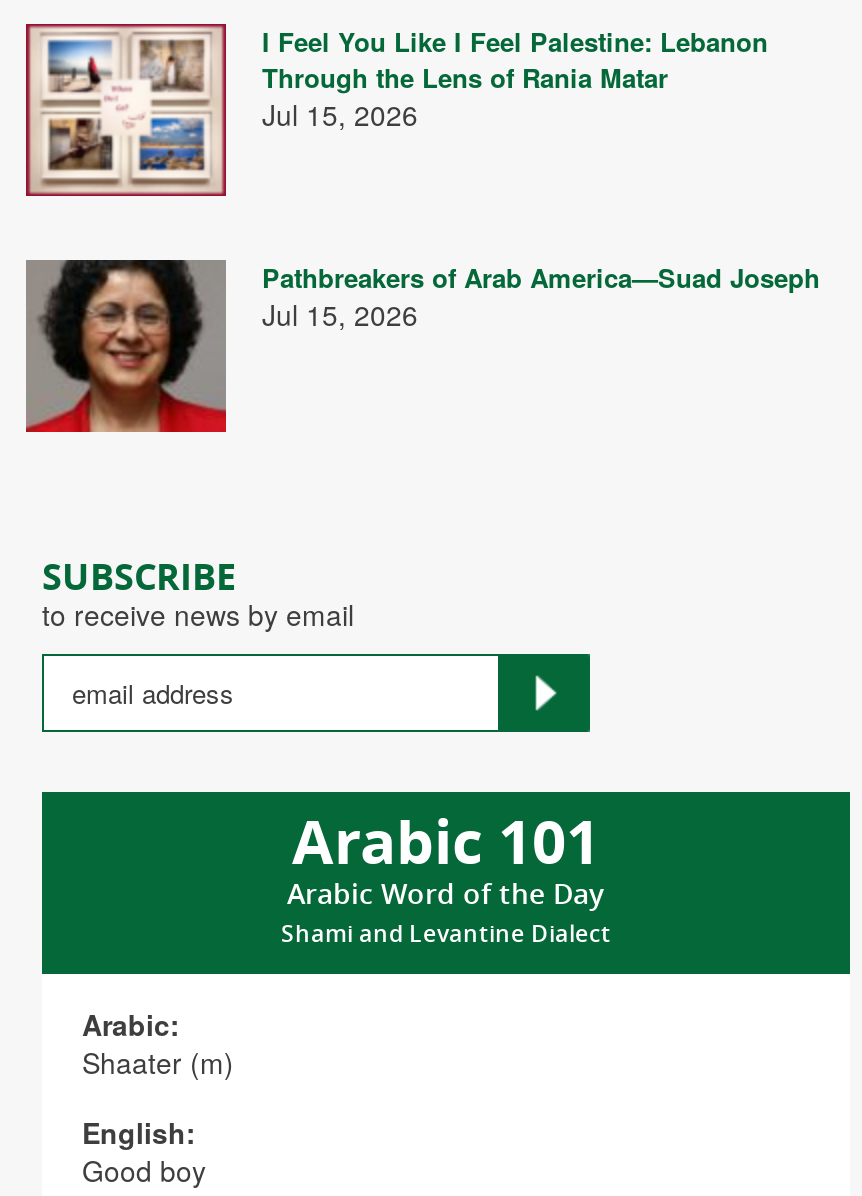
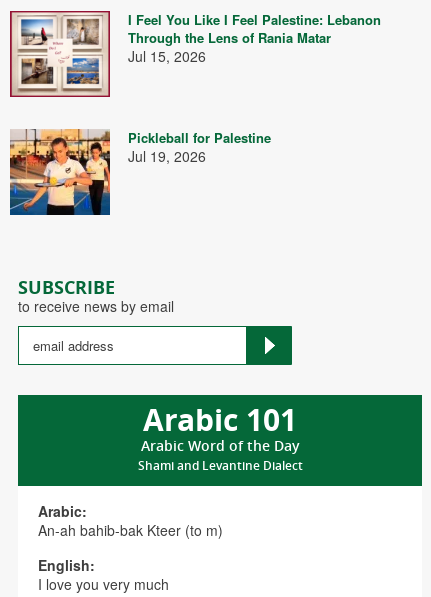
[24,258,820,434] [image] | Pathbreakers of Arab America—Suad Joseph | Jul 15, 2026 -> [9,128,271,216] [image] | Pickleball for Palestine | Jul 19, 2026
[82,1043,234,1083] Shaater (m) -> [38,520,223,540] An-ah bahib-bak Kteer (to m)
[82,1151,206,1191] Good boy -> [38,574,169,594] I love you very much

